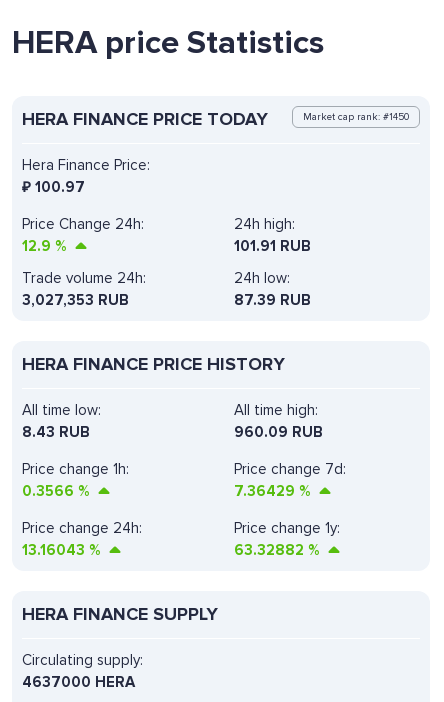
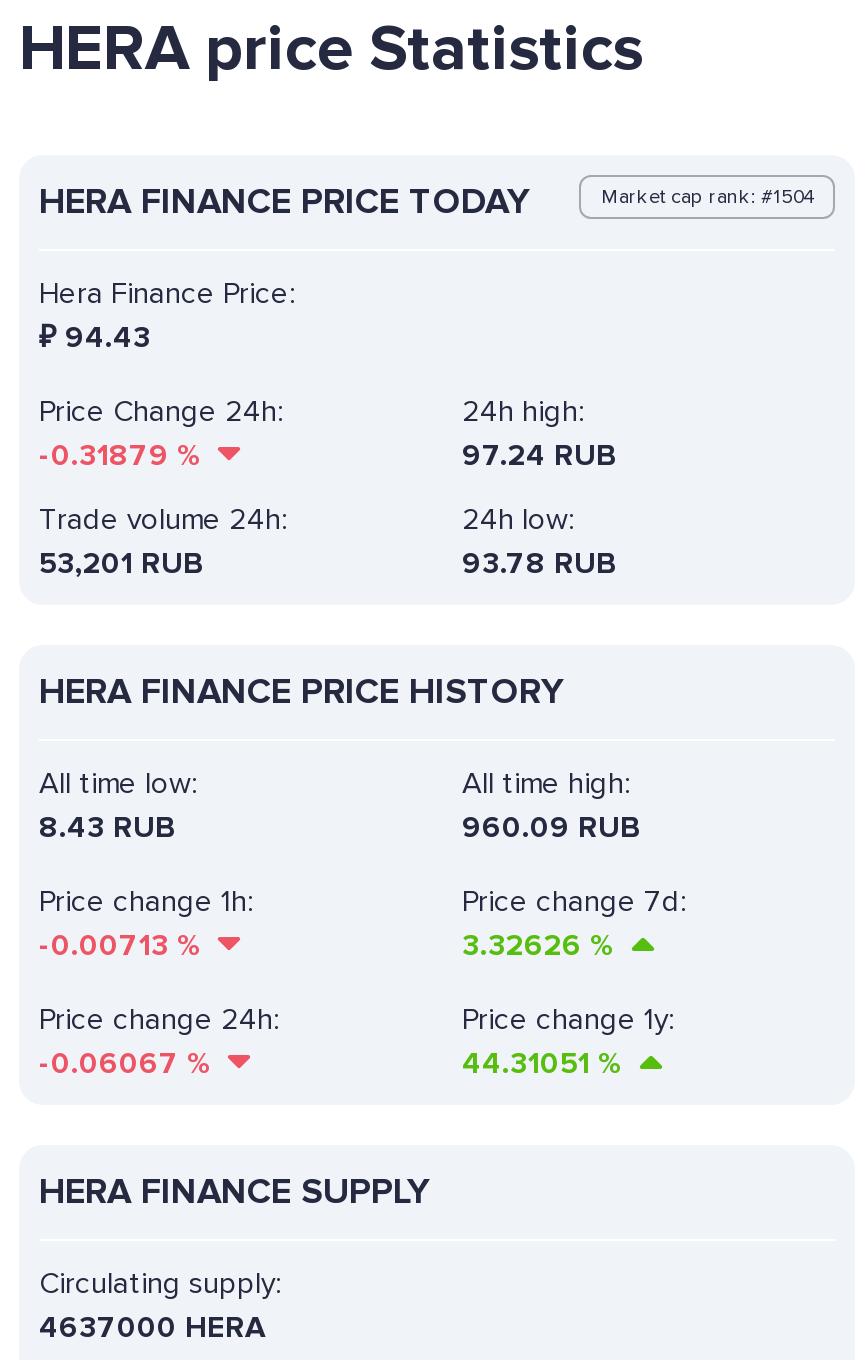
[303,111,409,123] Market cap rank: #1450 -> [601,185,813,209] Market cap rank: #1504
[22,178,85,196] ₽ 100.97 -> [39,319,151,355] ₽ 94.43
[22,237,70,255] 12.9% -> [39,437,207,473] -0.31879%
[233,237,310,255] 101.91 RUB -> [462,437,616,473] 97.24 RUB
[22,291,129,309] 3,027,353 RUB -> [39,545,203,581] 53,201 RUB
[233,291,310,309] 87.39 RUB -> [462,545,616,581] 93.78 RUB
[22,482,93,500] 0.3566% -> [39,927,207,963] -0.00713%
[233,482,313,500] 7.36429% -> [462,927,620,963] 3.32626%
[22,541,104,559] 13.16043% -> [39,1045,217,1081] -0.06067%
[233,541,322,559] 63.32882% -> [462,1045,628,1081] 44.31051%

